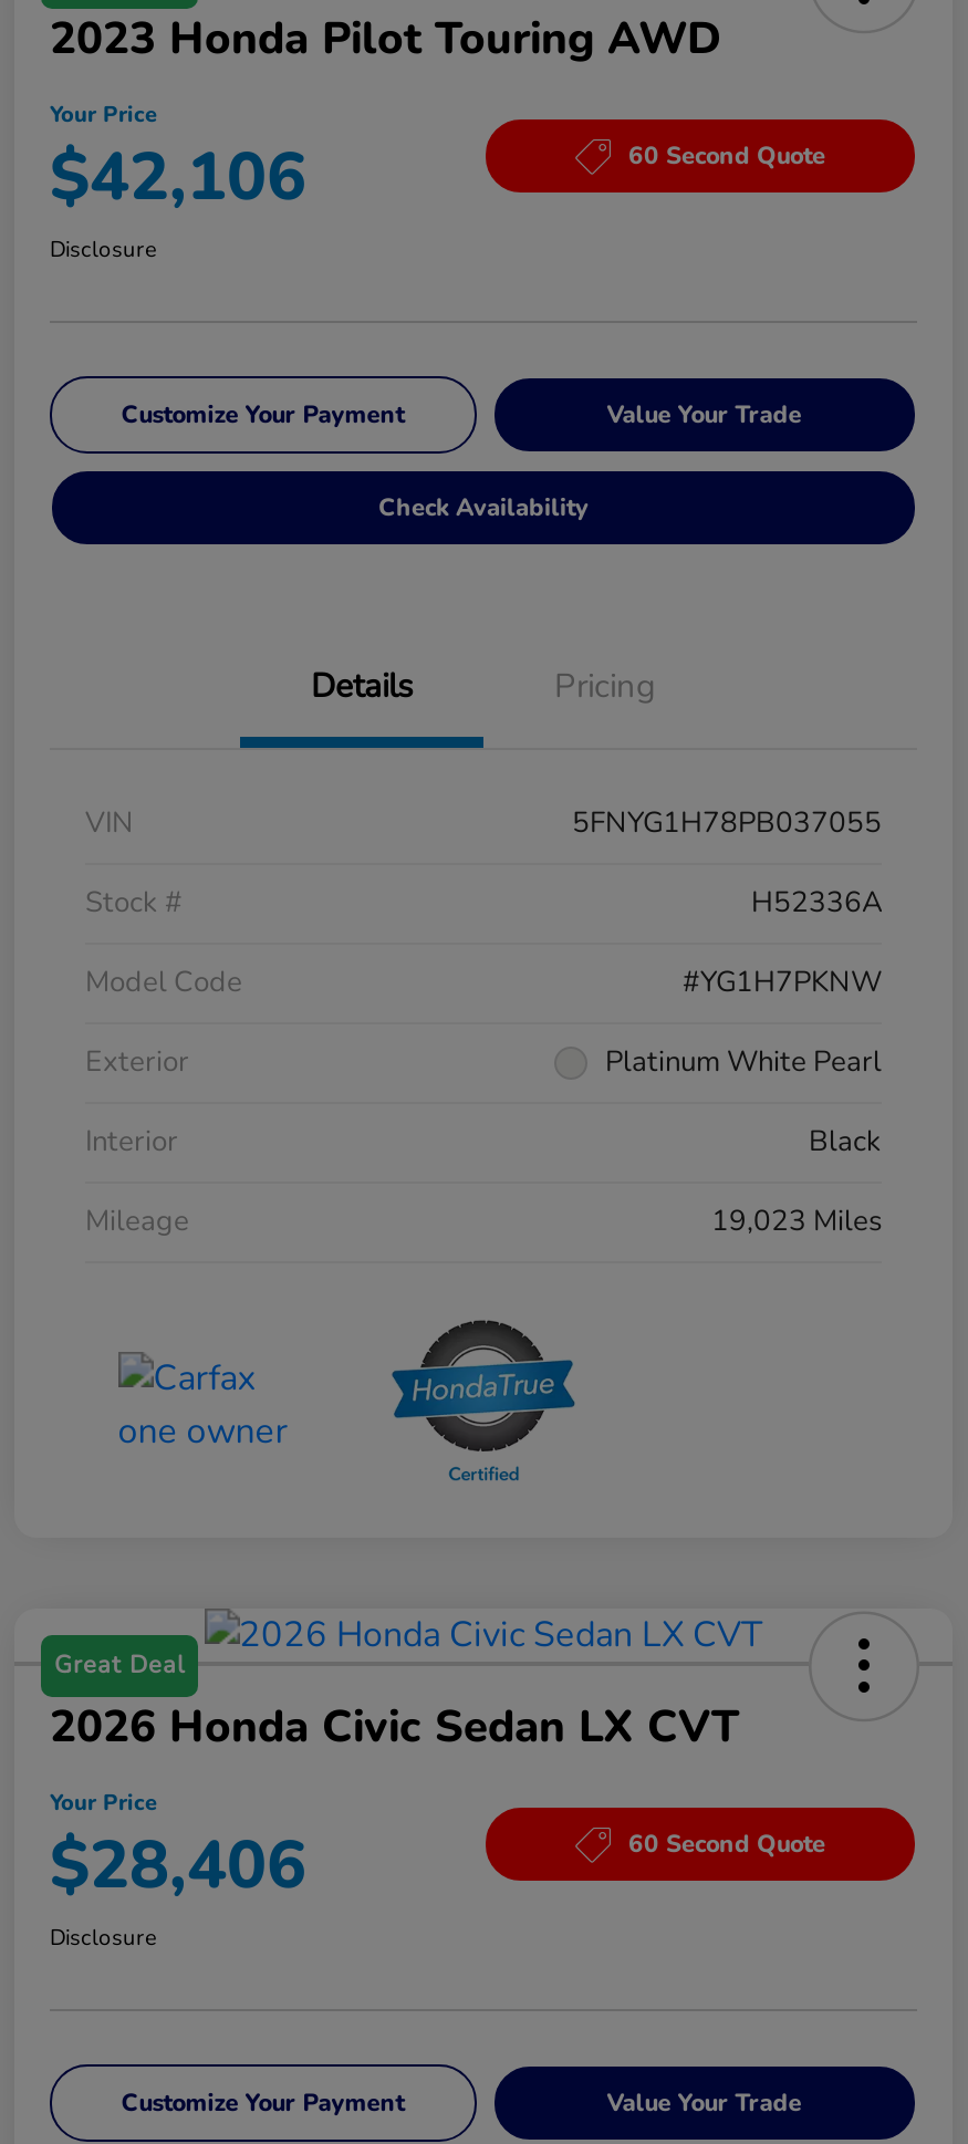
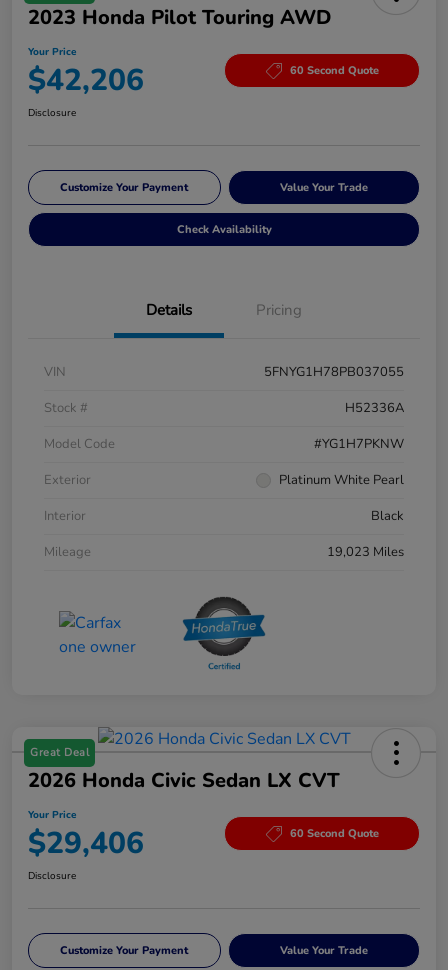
[50,132,306,223] $42,106 -> [28,60,144,101] $42,206
[50,1821,306,1911] $28,406 -> [28,823,144,864] $29,406

